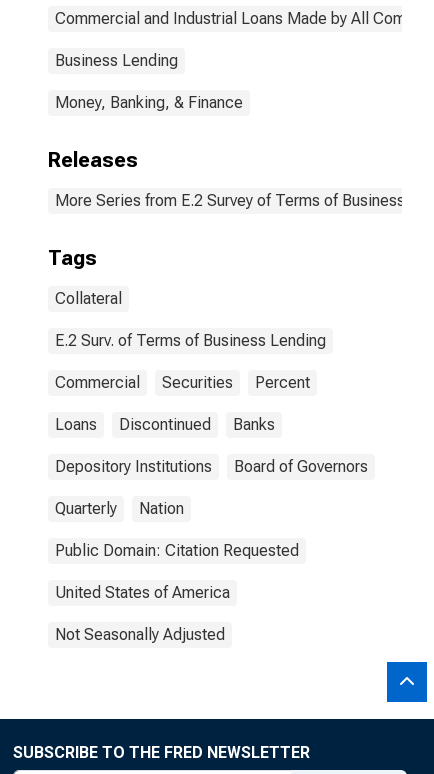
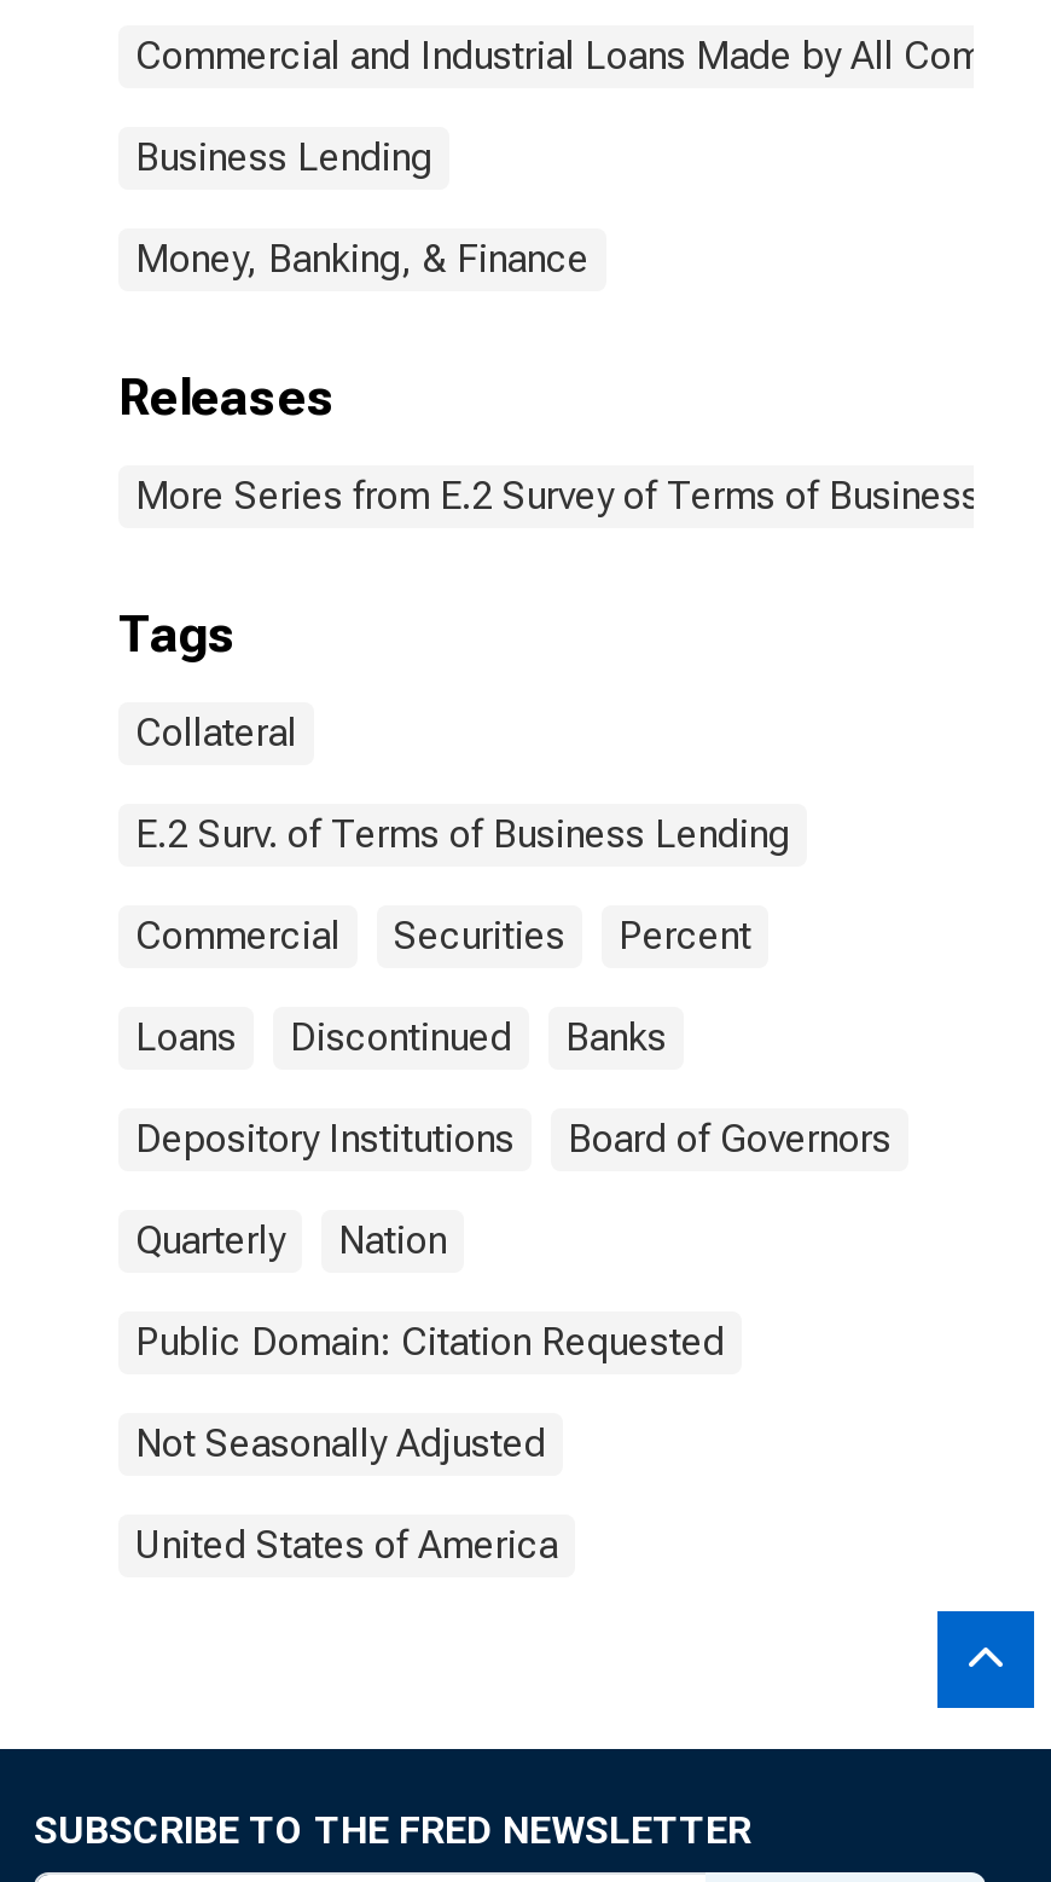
moved [55,583,230,602] -> [135,1522,558,1568]: United States of America
moved [55,625,225,644] -> [135,1420,546,1466]: Not Seasonally Adjusted

